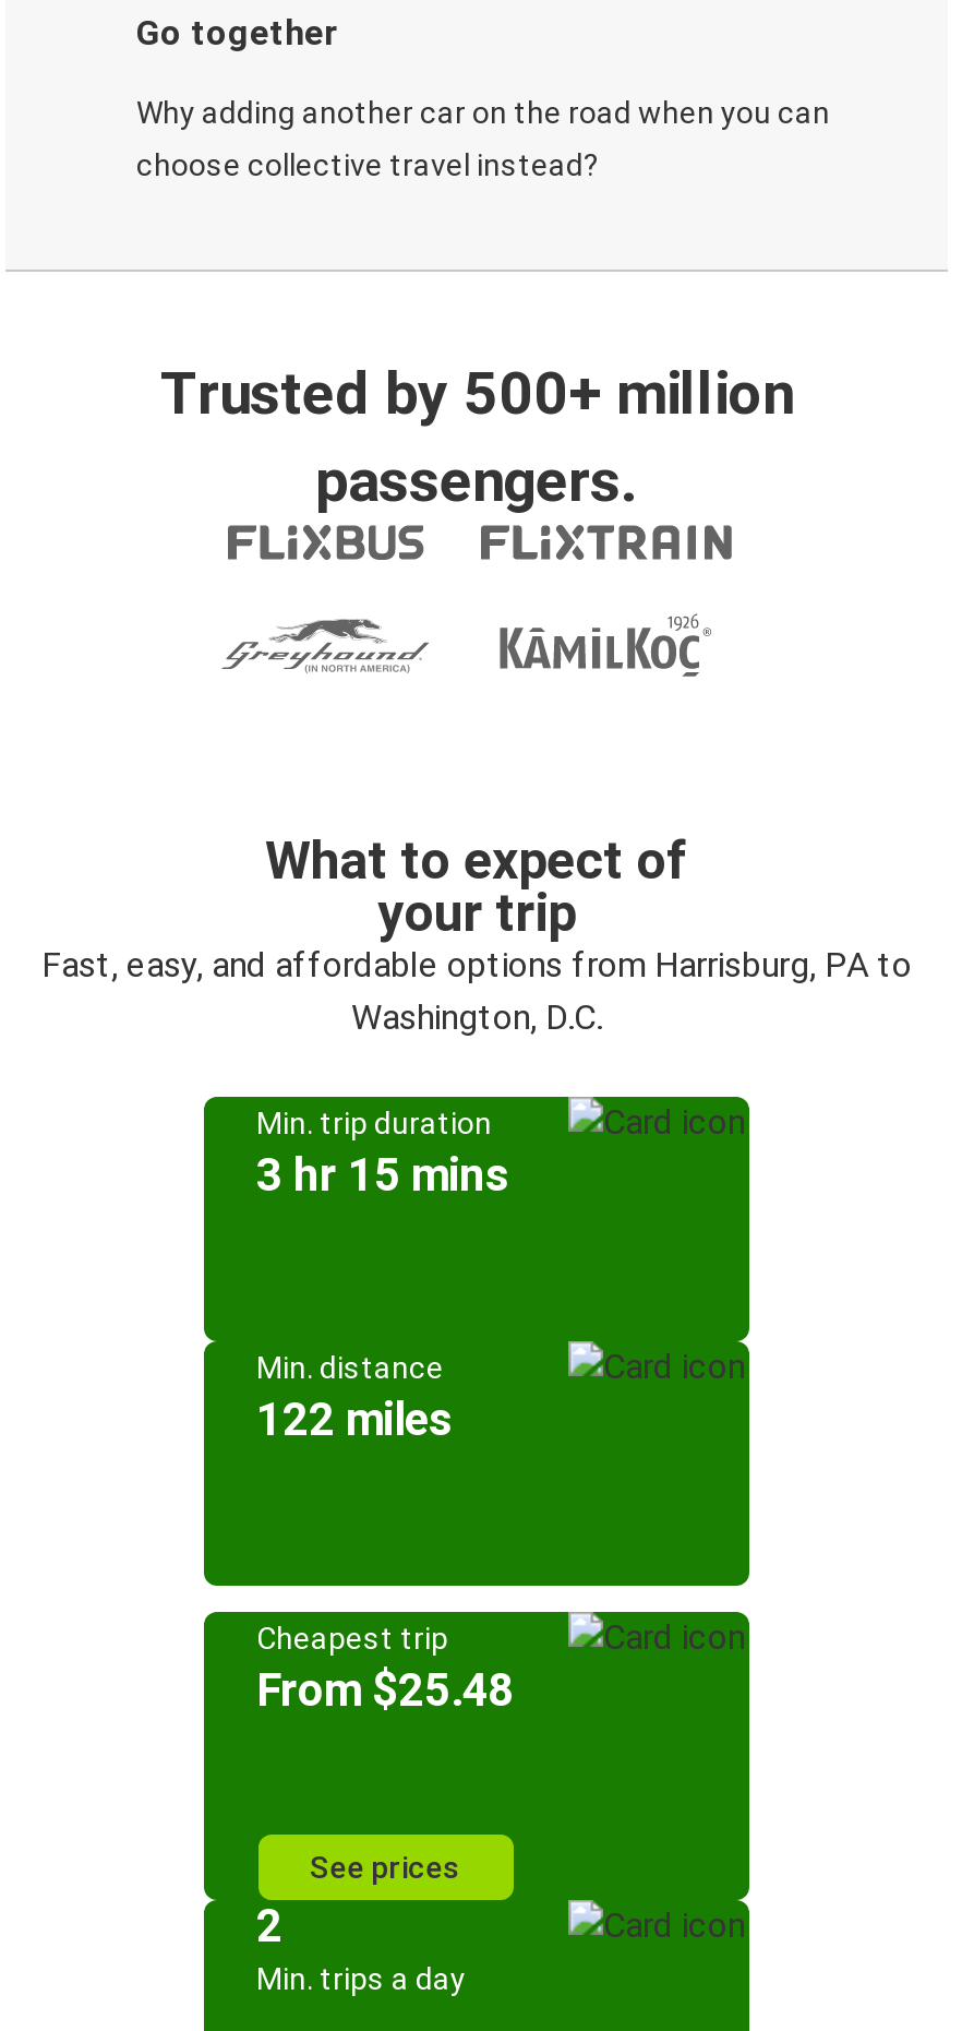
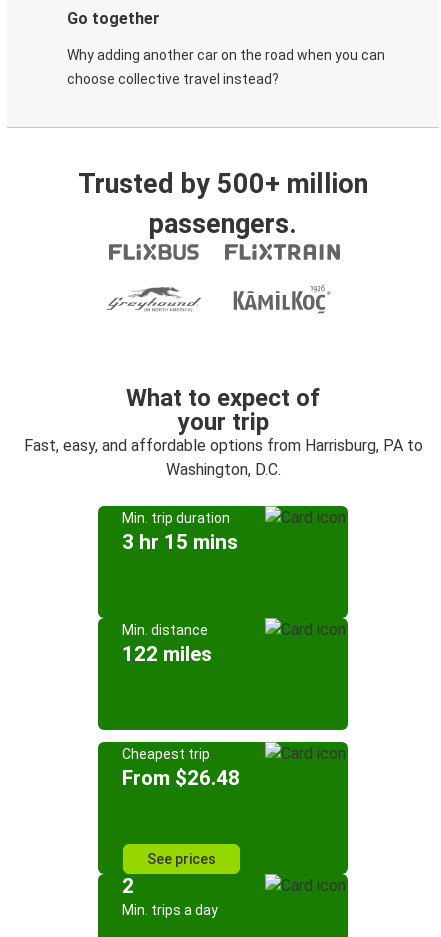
[256,1664,514,1717] From $25.48 -> [122,766,240,790] From $26.48

